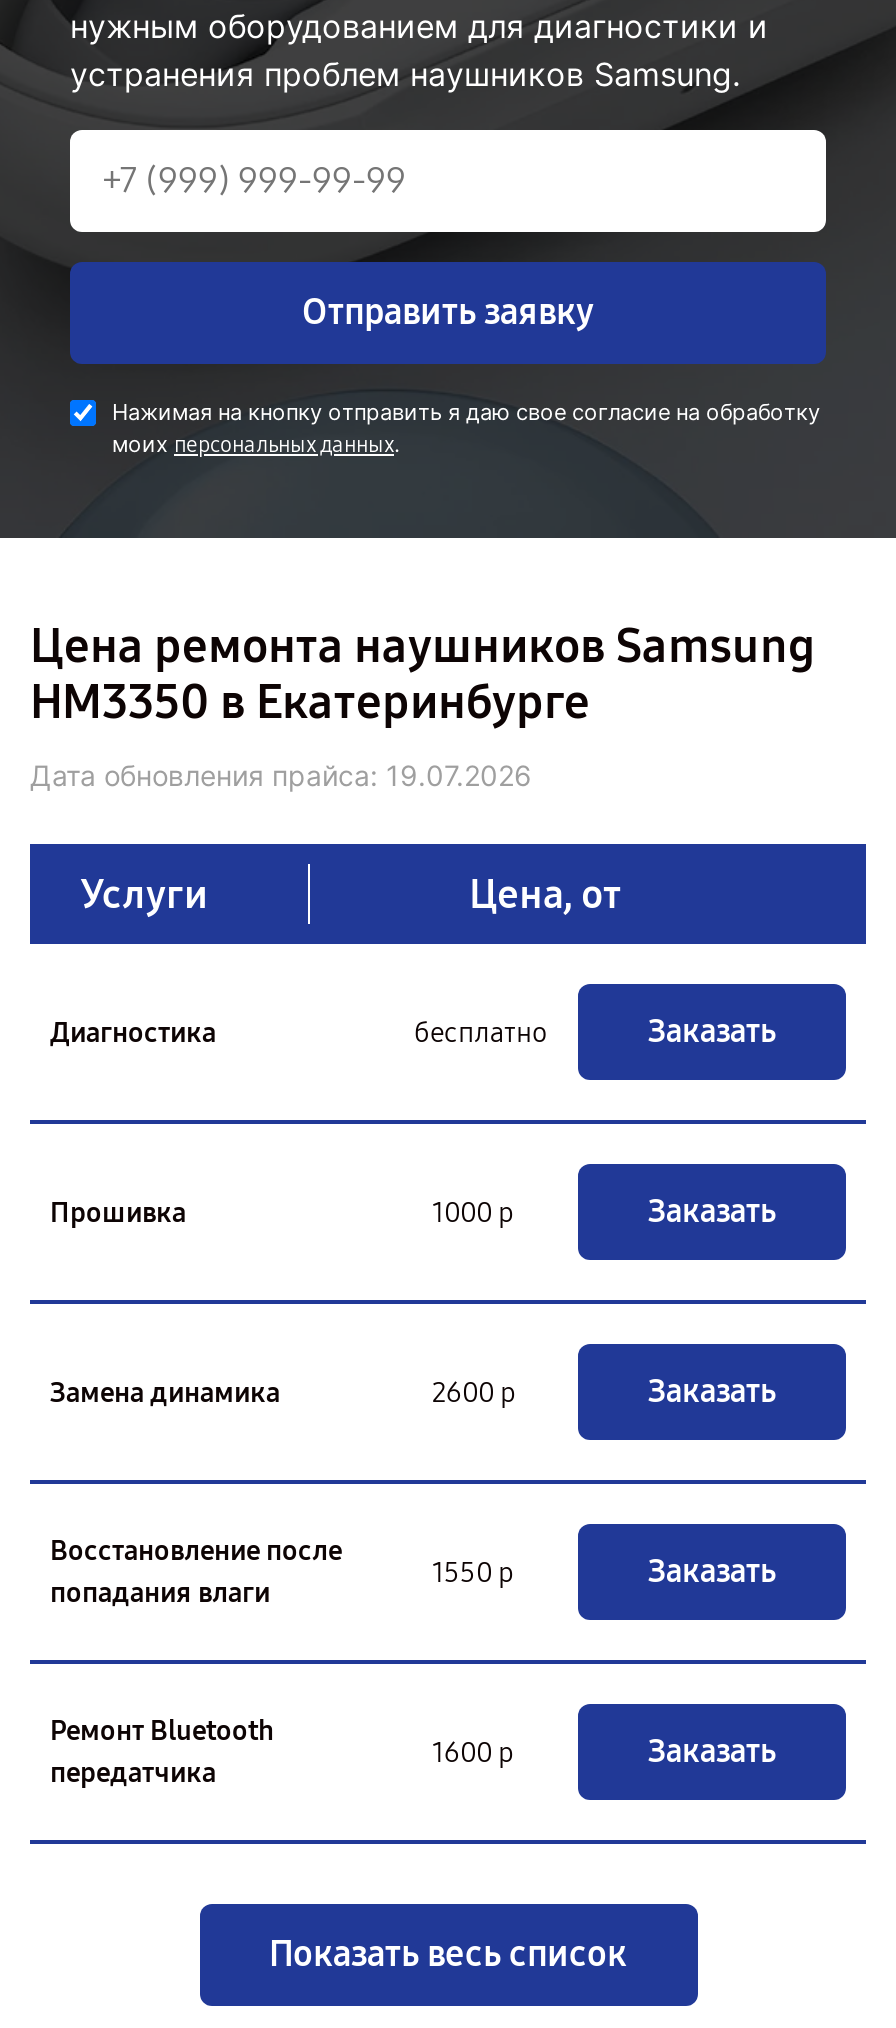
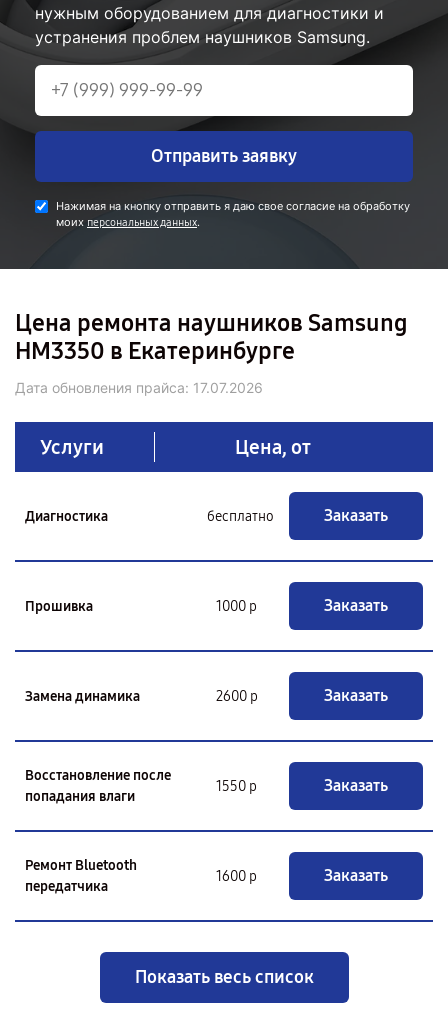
[30,758,532,792] Дата обновления прайса: 19.07.2026 -> [15,379,263,396] Дата обновления прайса: 17.07.2026

